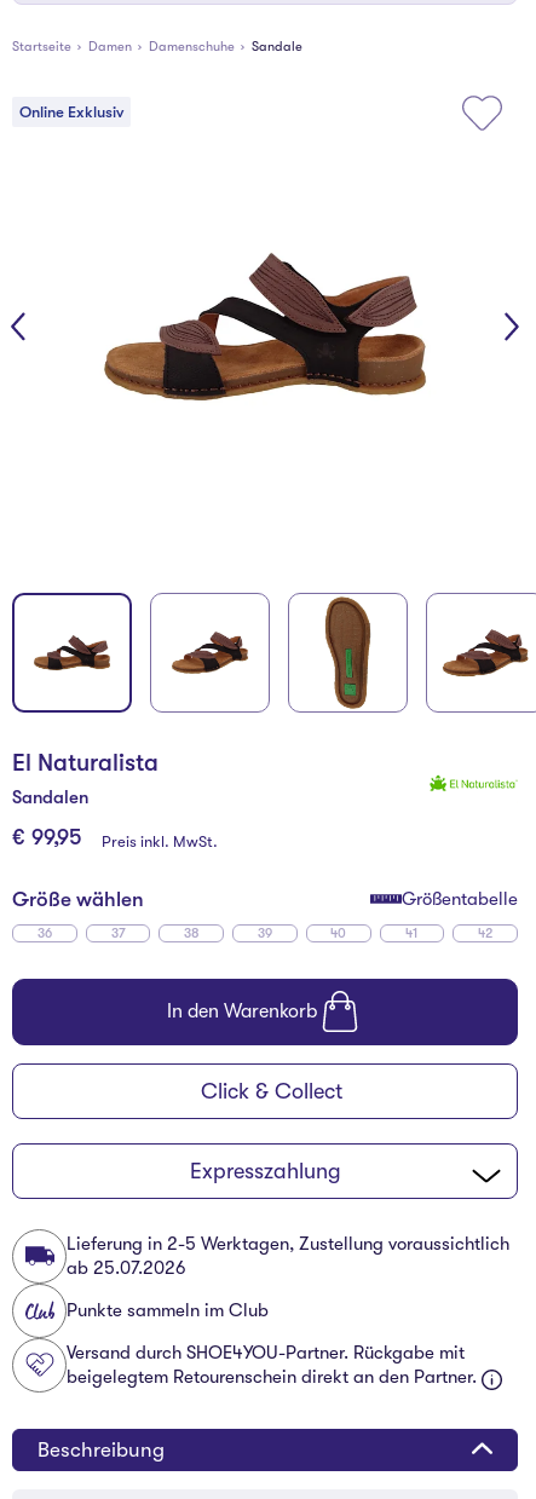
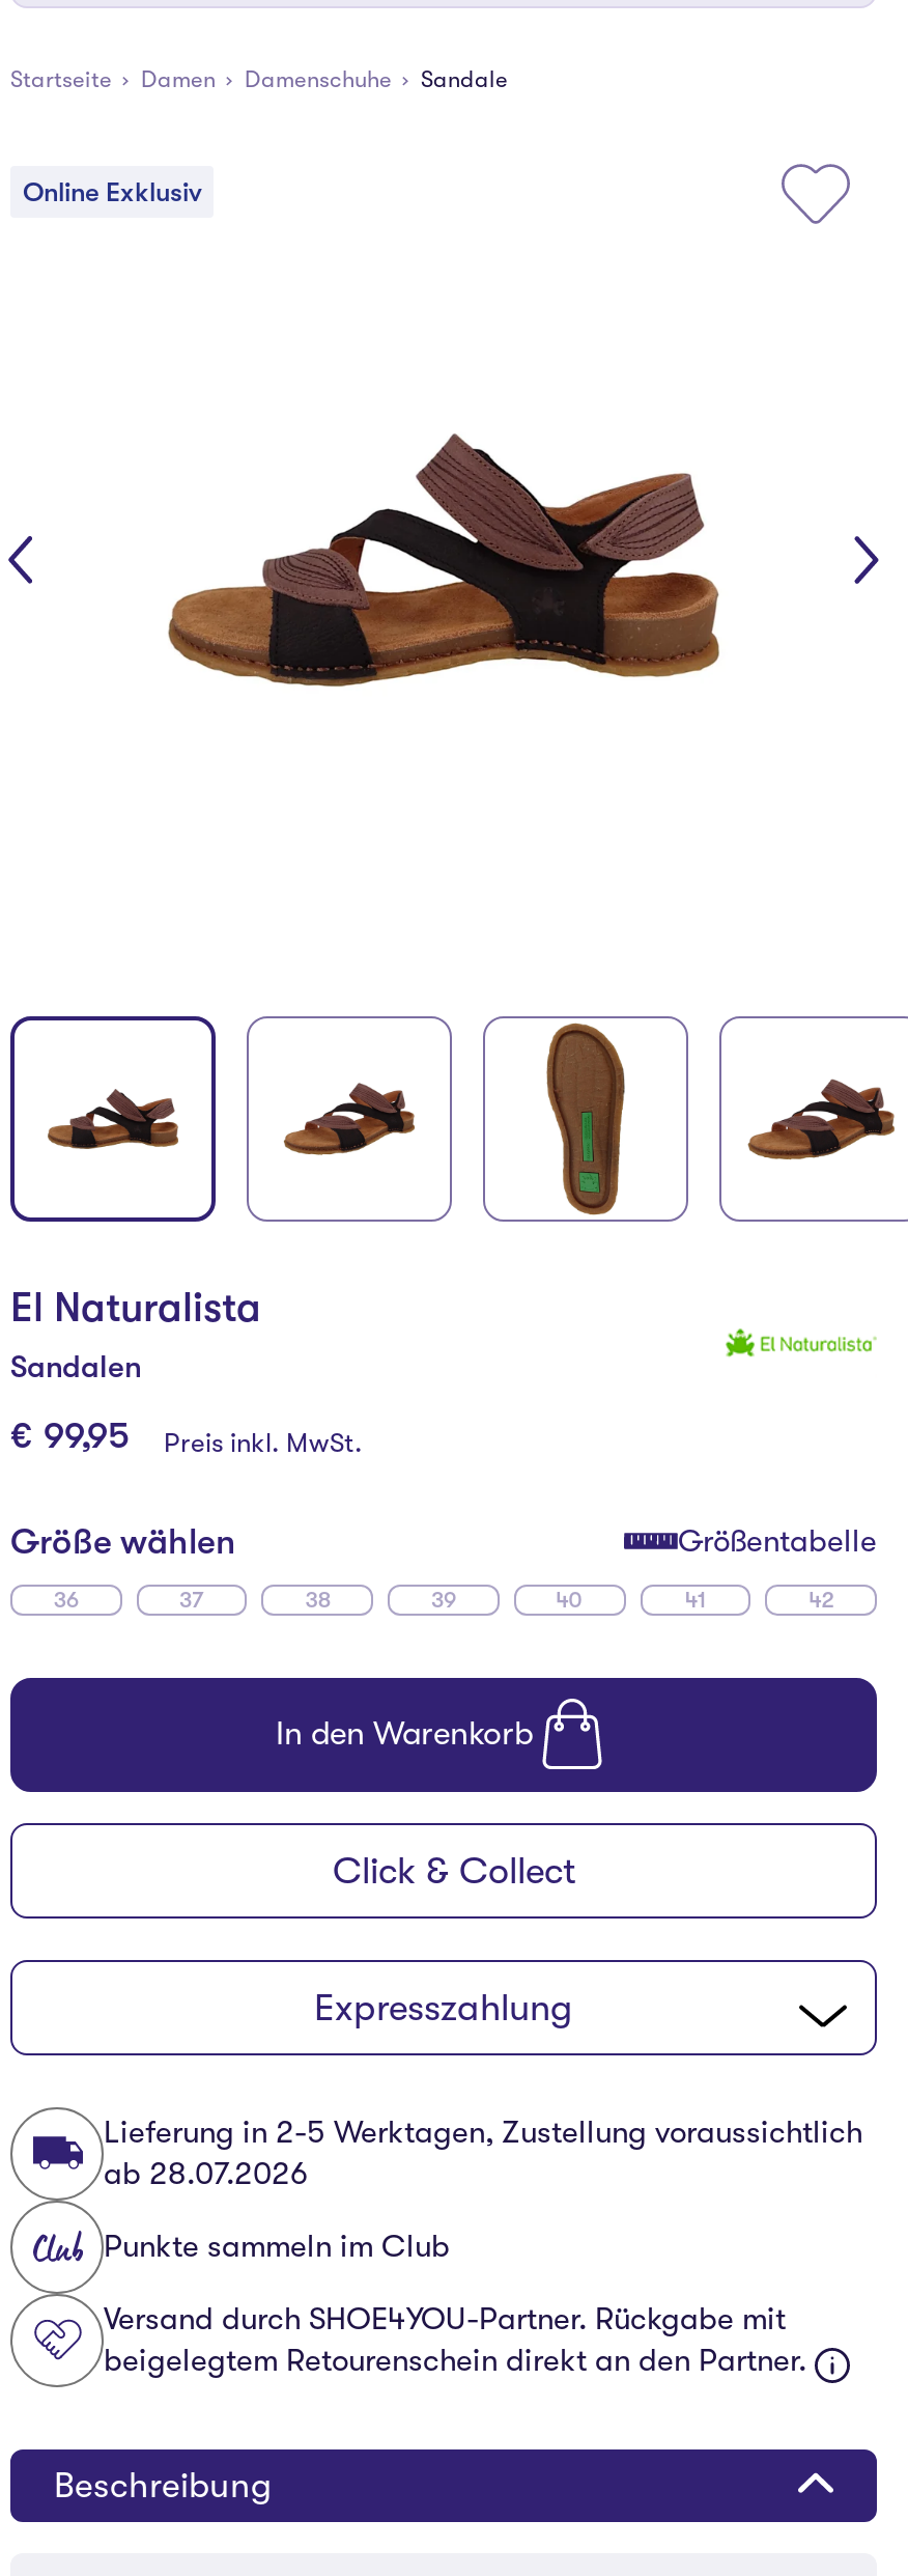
[67,1258,186,1279] ab 25.07.2026 -> [104,2156,309,2193] ab 28.07.2026

